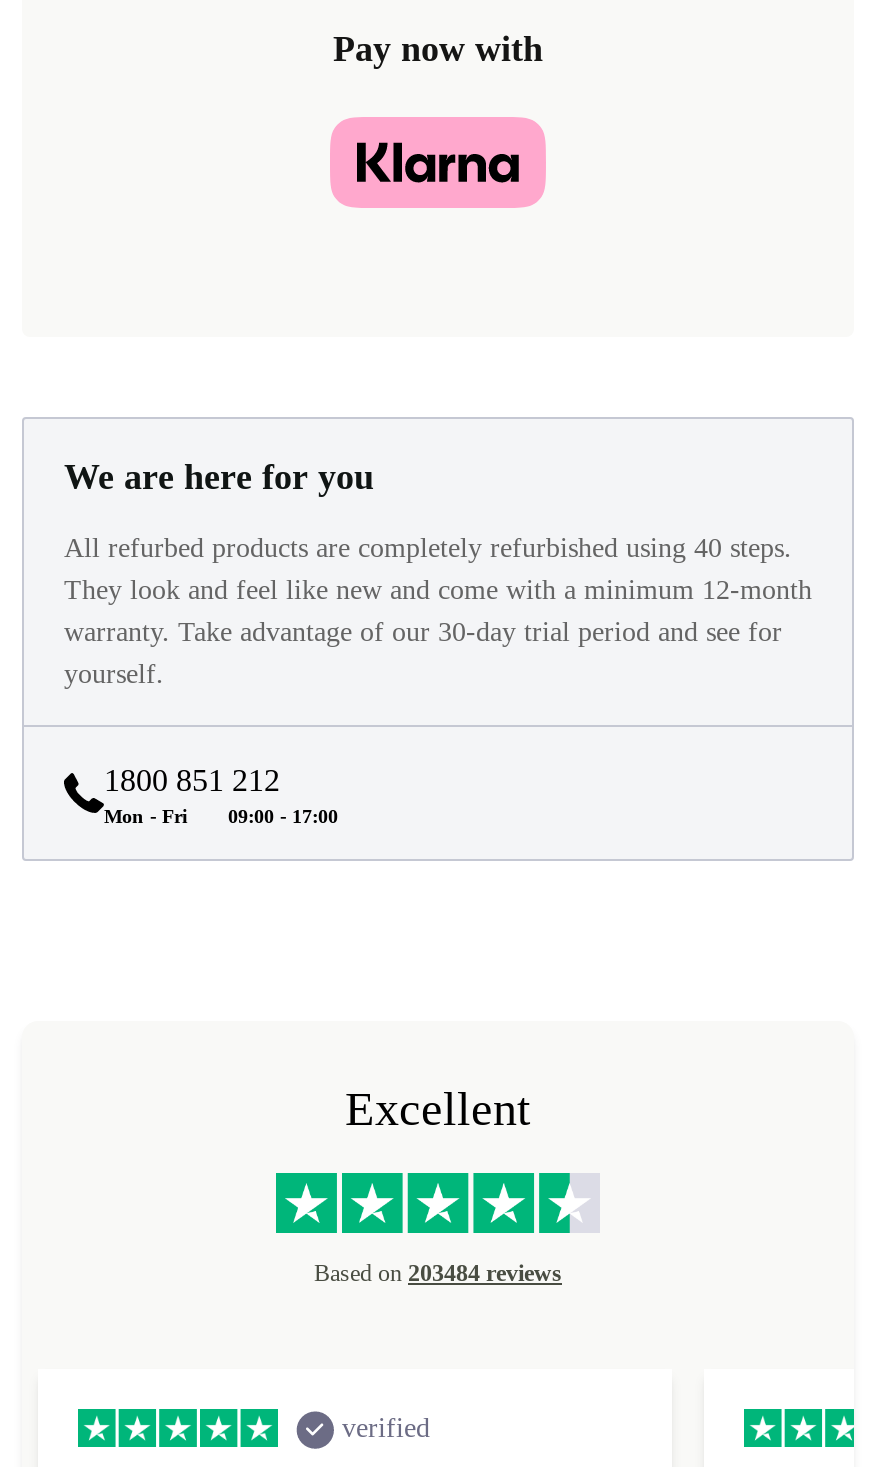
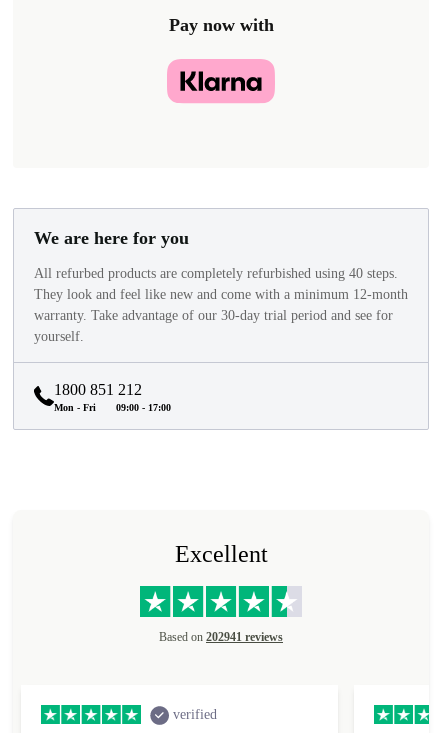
[314,1259,562,1287] Based on 203484 reviews -> [159,630,283,644] Based on 202941 reviews

